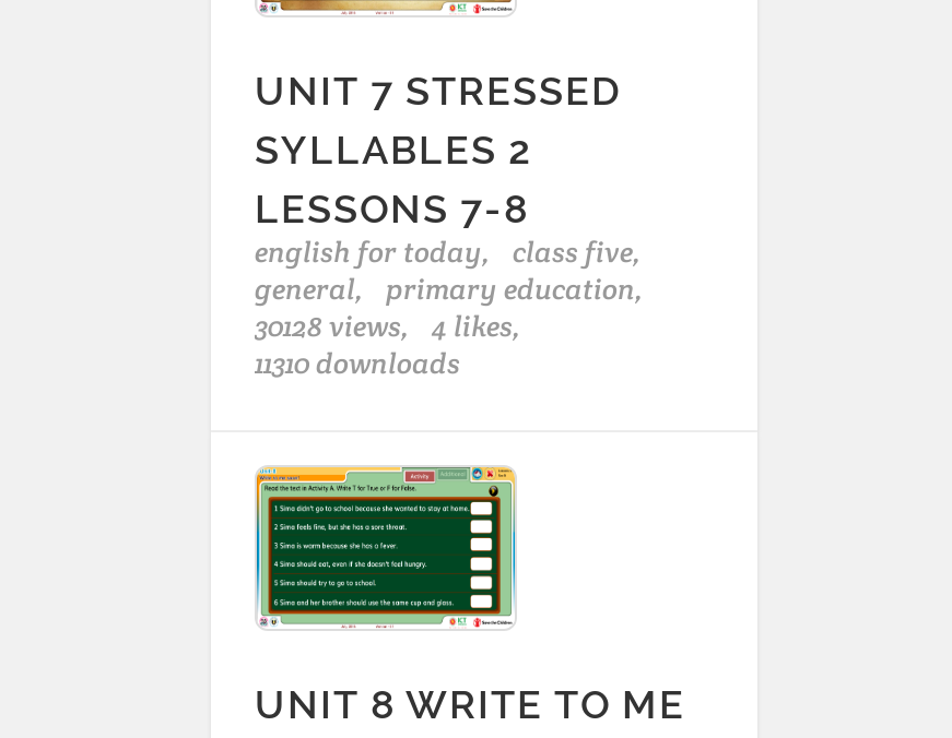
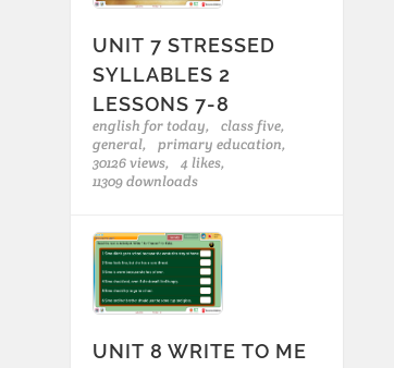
[255,308,521,345] 30128 views, 4 likes, -> [93,154,225,172] 30126 views, 4 likes,
[255,345,460,382] 11310 downloads -> [93,172,198,191] 11309 downloads

